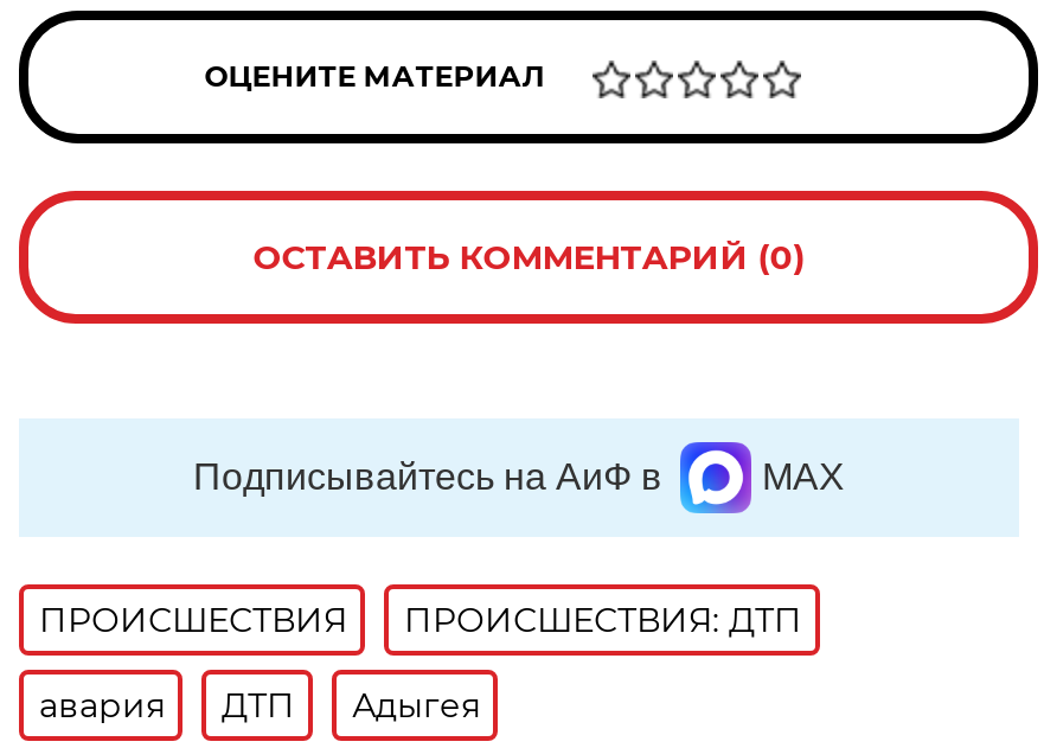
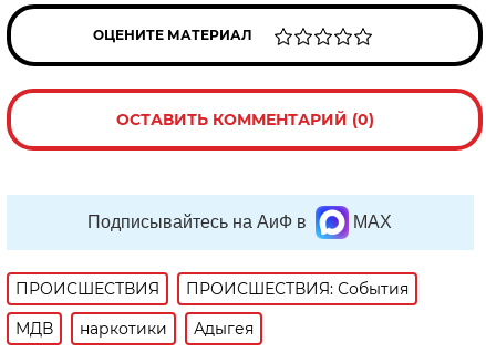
[404,599,802,641] ПРОИСШЕСТВИЯ: ДТП -> [186,279,409,299] ПРОИСШЕСТВИЯ: События
[39,684,295,727] авария | ДТП -> [16,319,168,339] МДВ | наркотики

